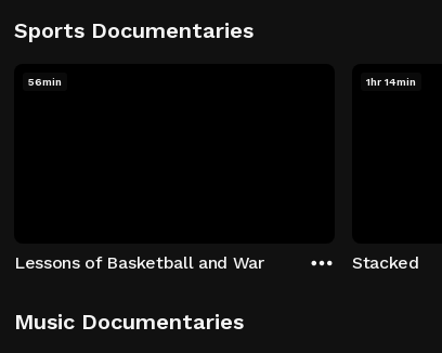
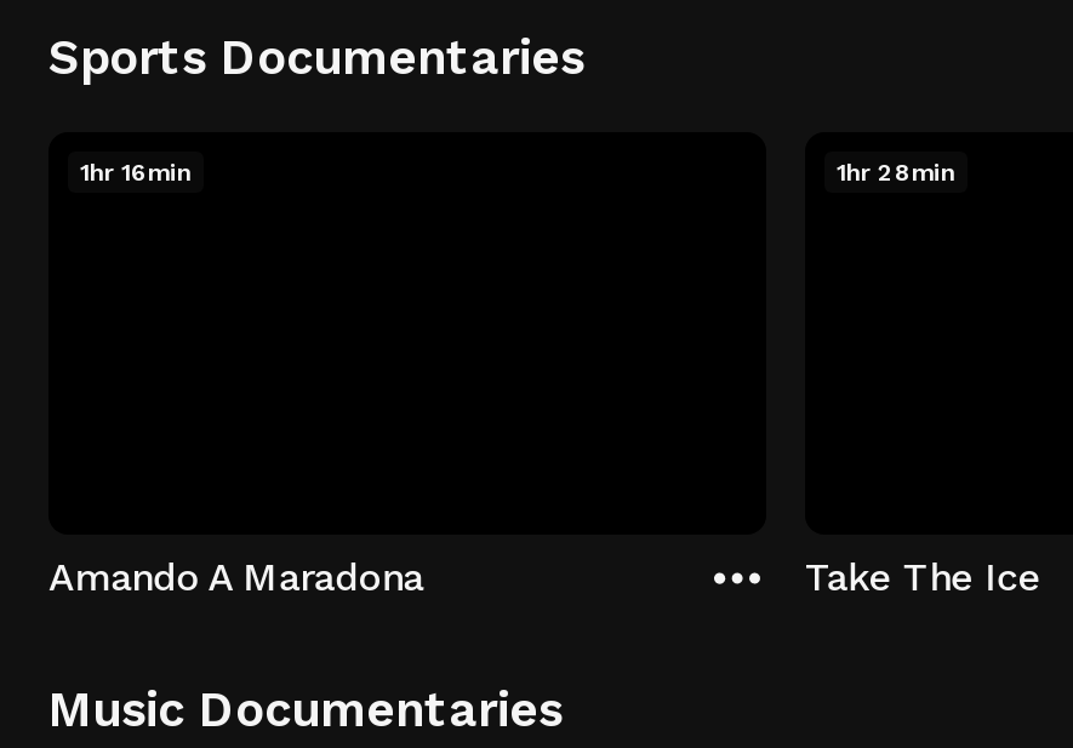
[28,75,62,87] 56min -> [80,158,192,184] 1hr 16min
[366,75,416,87] 1hr 14min -> [837,158,955,184] 1hr 28min
[14,252,264,273] Lessons of Basketball and War -> [48,554,423,600] Amando A Maradona
[352,252,419,273] Stacked -> [805,554,1041,600] Take The Ice

